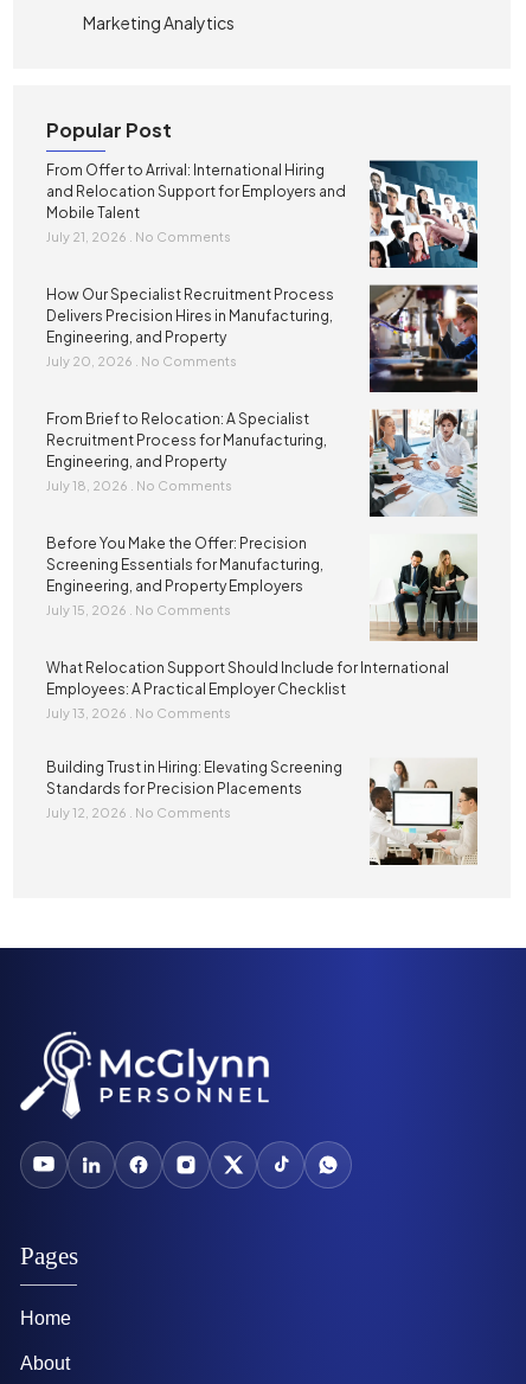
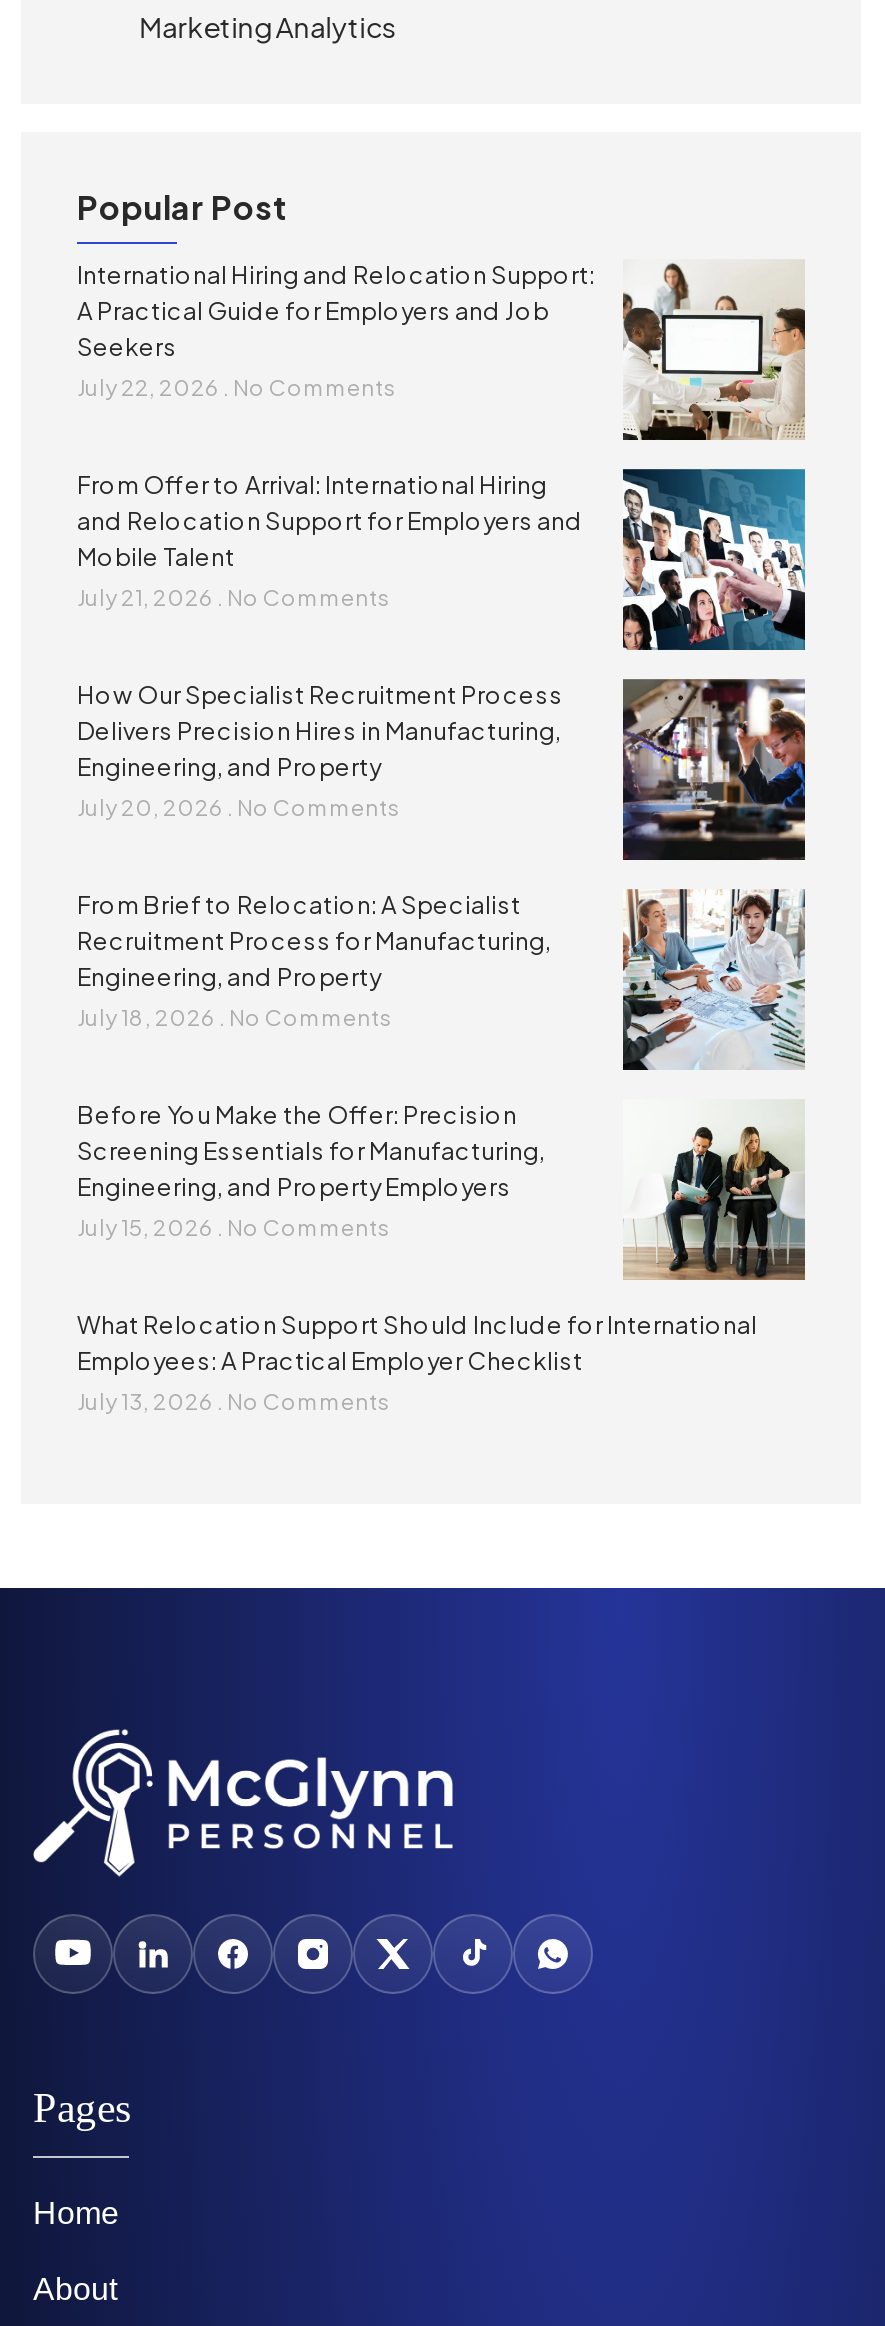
none -> [77,261,595,401] International Hiring and Relocation Support: | A Practical Guide for Employers and Job | Seekers | July 22, 2026 No Comments
moved [46,160,480,721] -> [77,468,809,1415]: [image] | From Offer to Arrival: International Hiring | and Relocation Support for Employers and | ... | Employees: A Practical Employer Checklist | July 13, 2026 No Comments
[46,759,342,820] Building Trust in Hiring: Elevating Screening | Standards for Precision Placements | July 12, 2026 No Comments -> none
moved [368,760,479,866] -> [621,262,807,442]: [image]

